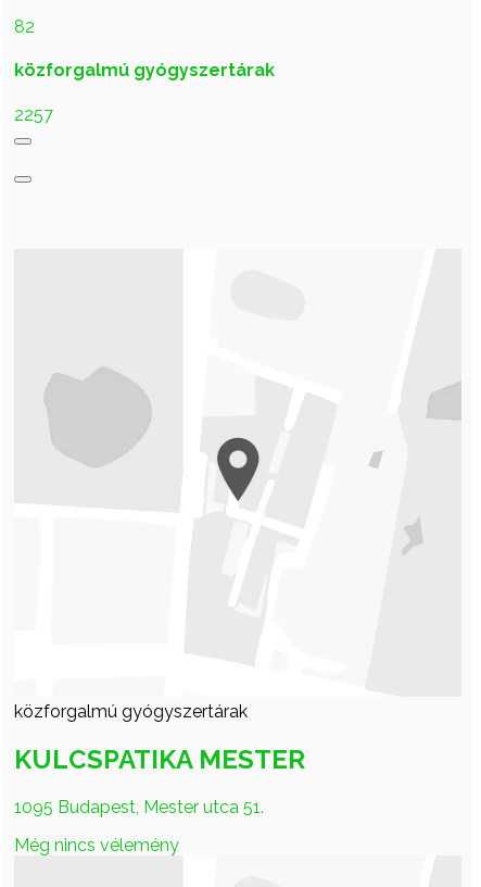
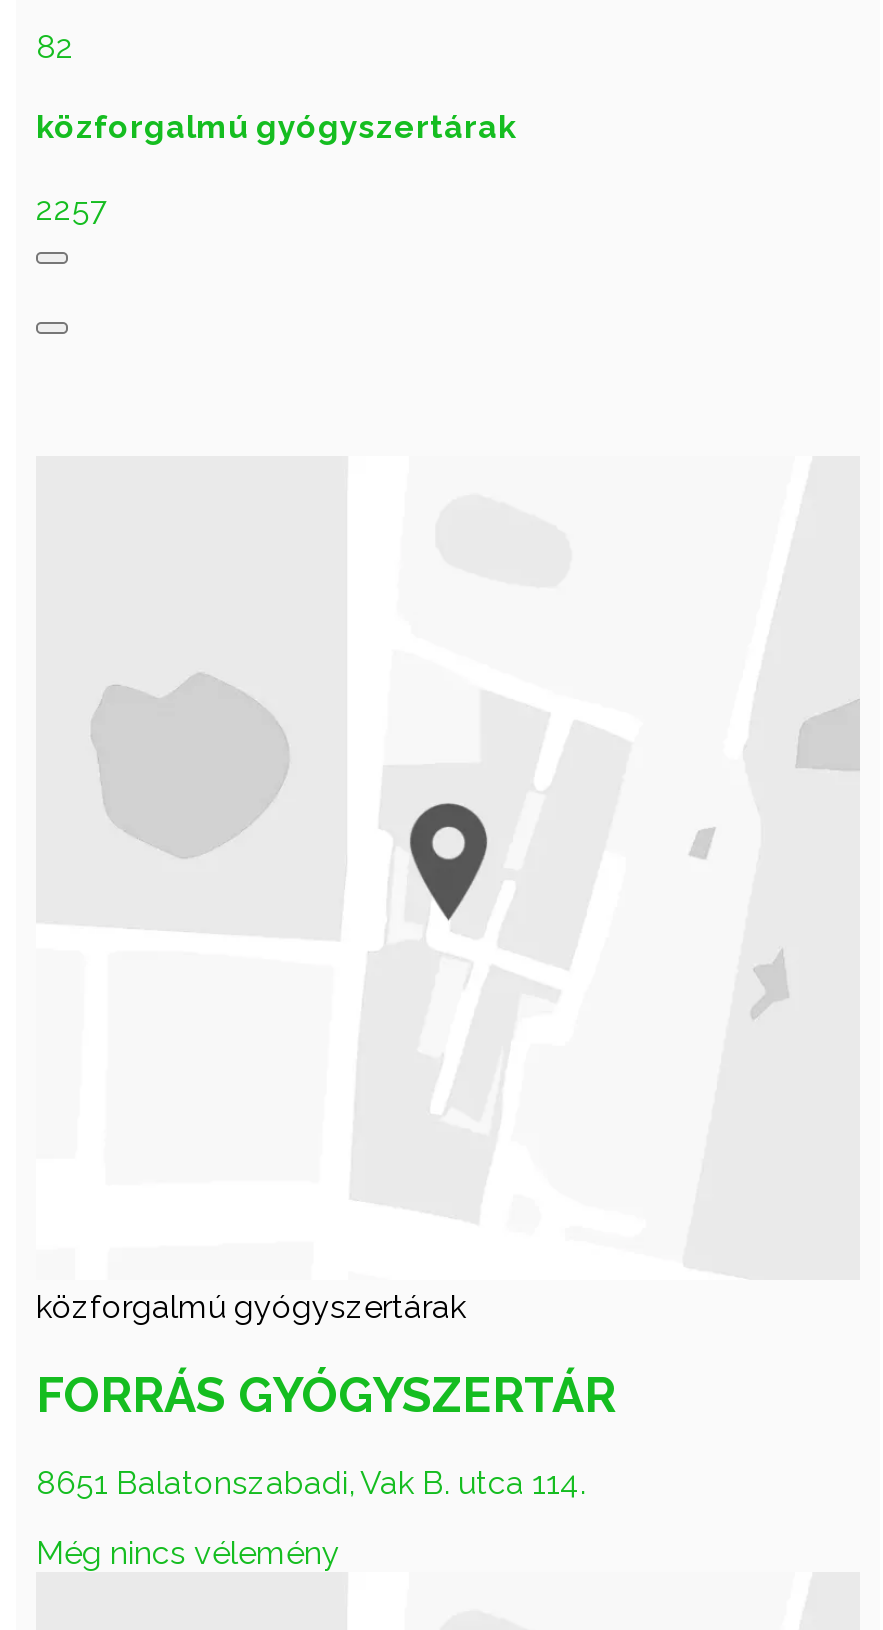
[14,743,305,775] KULCSPATIKA MESTER -> [36,1365,616,1423] FORRÁS GYÓGYSZERTÁR
[14,796,264,817] 1095 Budapest, Mester utca 51. -> [36,1463,586,1501] 8651 Balatonszabadi, Vak B. utca 114.

